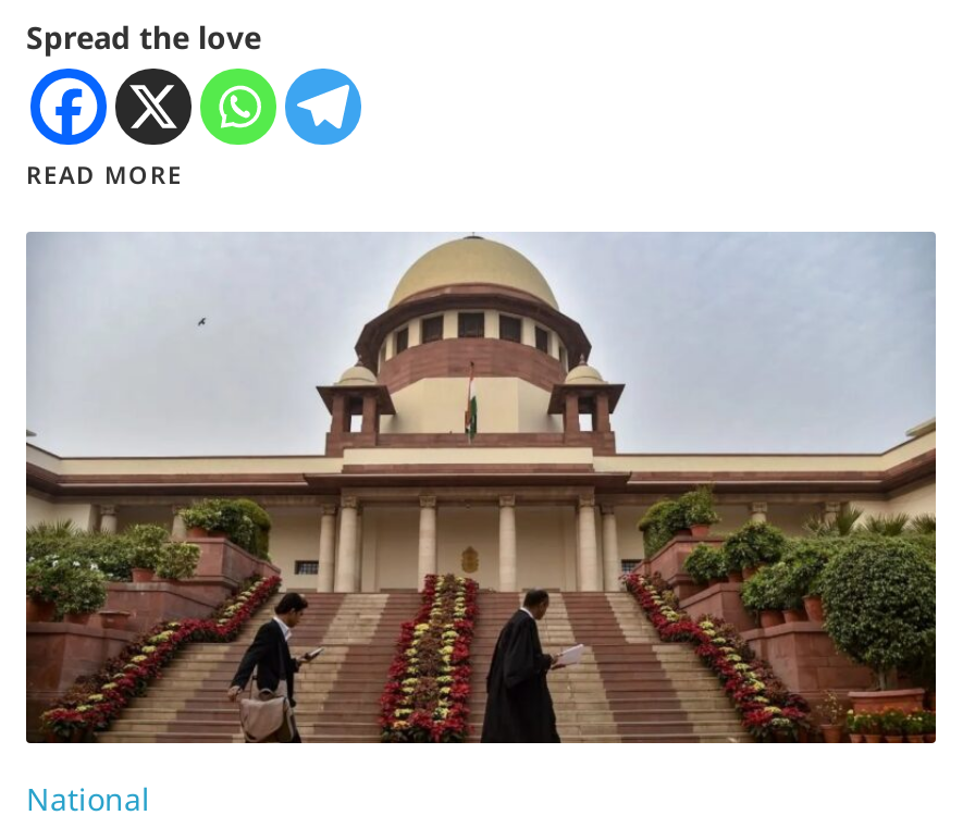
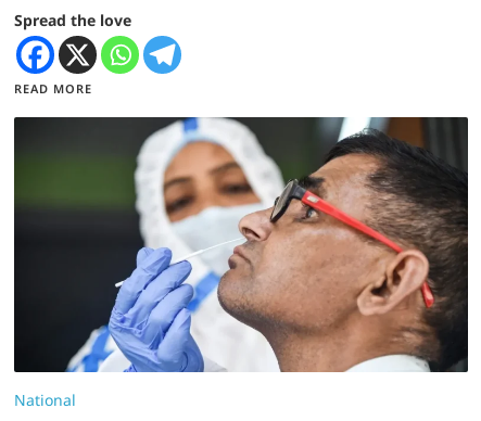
[24,231,938,746] [image] -> [13,116,469,373] [image]

